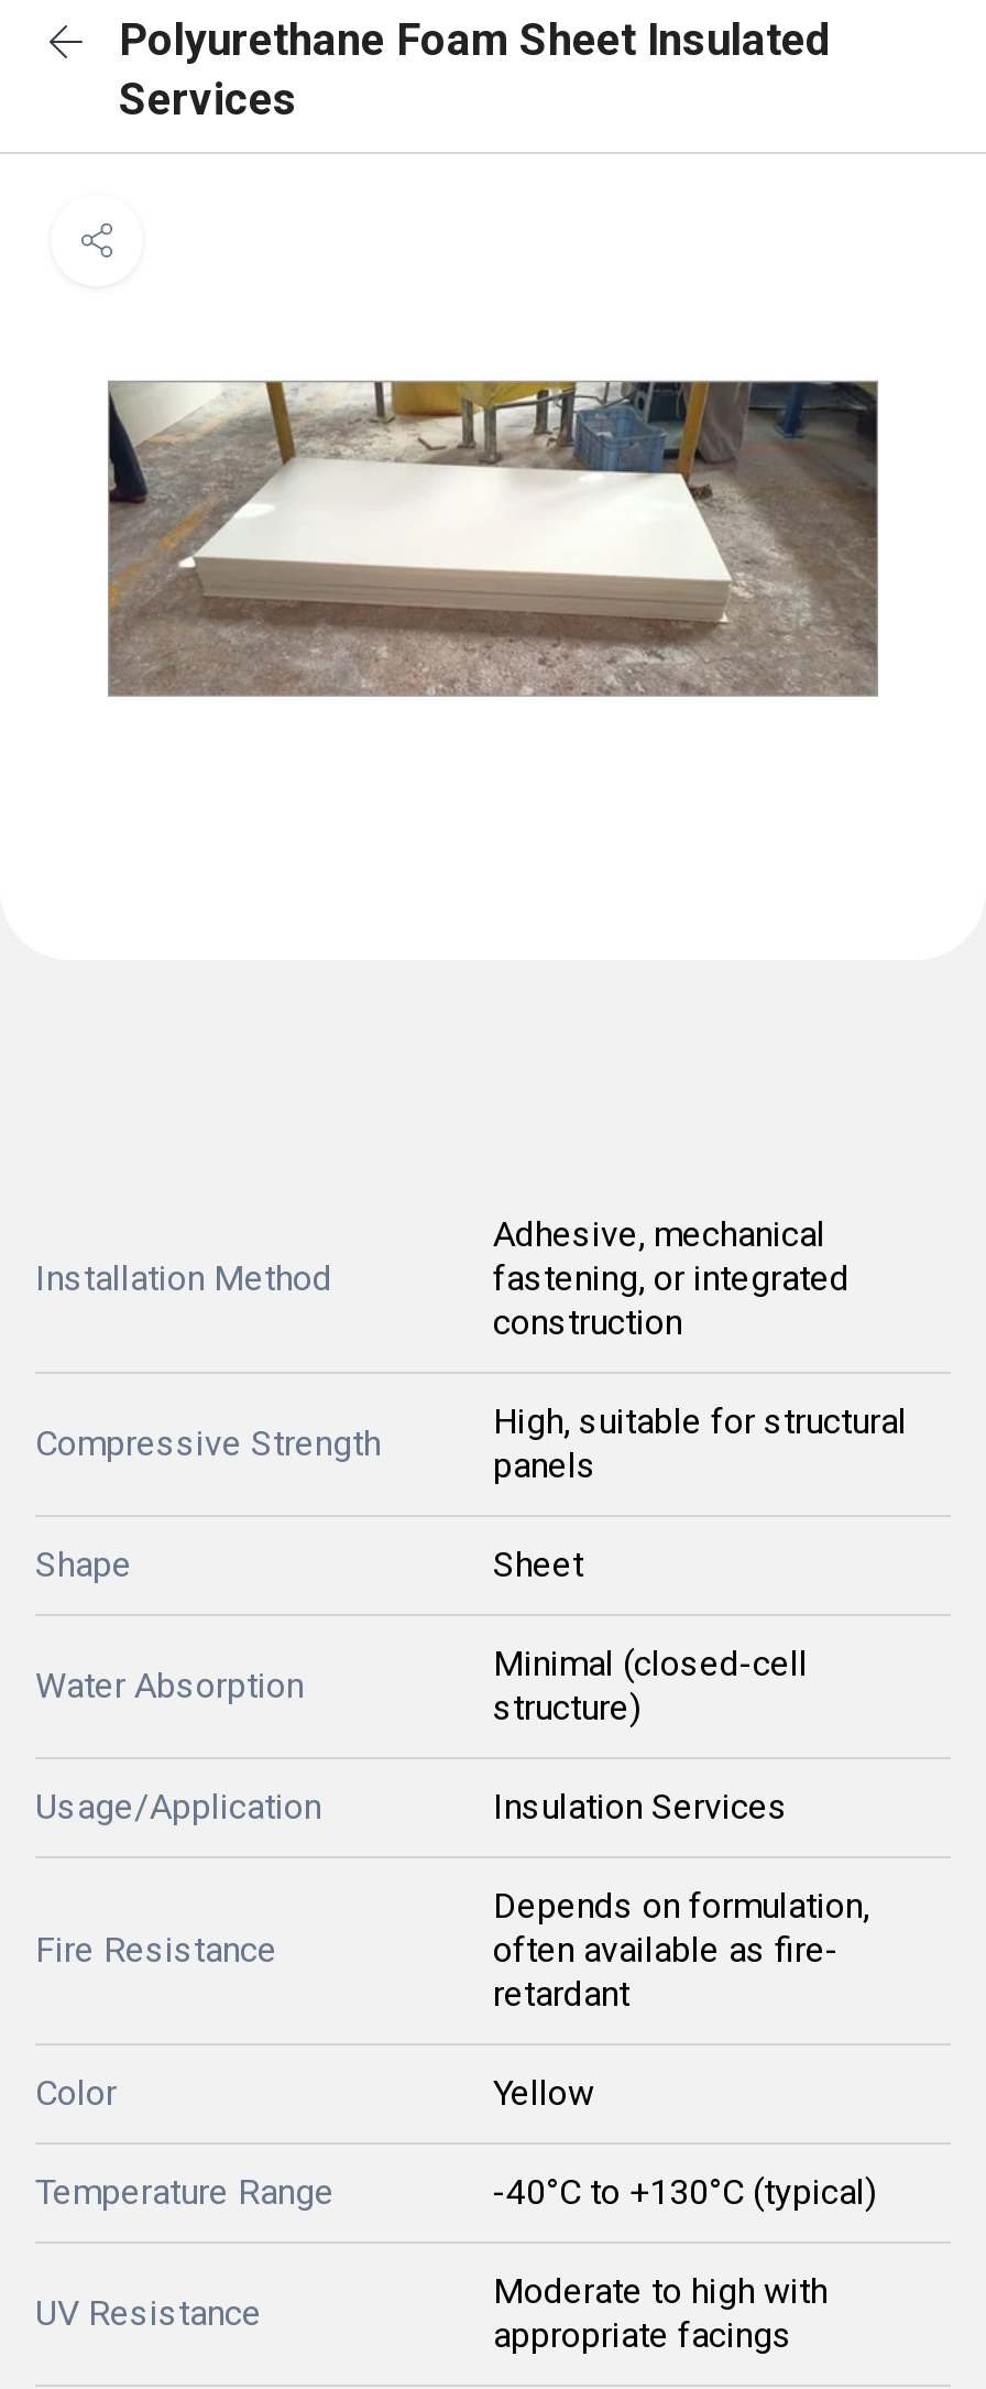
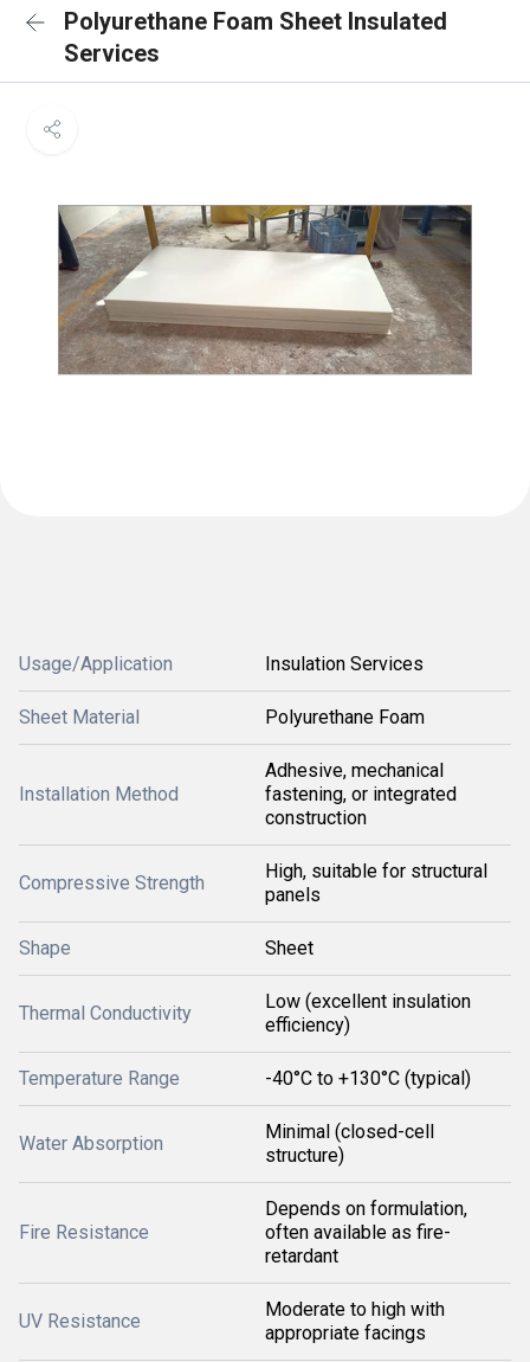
none -> [19,706,425,728] Sheet Material | Polyurethane Foam
moved [35,1213,907,1585] -> [19,759,487,959]: Installation Method | Adhesive, mechanical | fastening, or integrated | ... | Shape | Sheet
none -> [19,1002,192,1024] Thermal Conductivity
none -> [265,990,471,1036] Low (excellent insulation | efficiency)
moved [35,1643,808,1728] -> [19,1120,434,1167]: Water Absorption | Minimal (closed-cell | structure)
moved [35,1786,788,1828] -> [19,653,424,675]: Usage/Application | Insulation Services
moved [35,1885,869,2015] -> [19,1197,467,1267]: Fire Resistance | Depends on formulation, | often available as fire- | retardant
[35,2072,594,2114] Color | Yellow -> none
moved [35,2171,876,2213] -> [19,1067,471,1090]: Temperature Range | -40°C to +130°C (typical)

